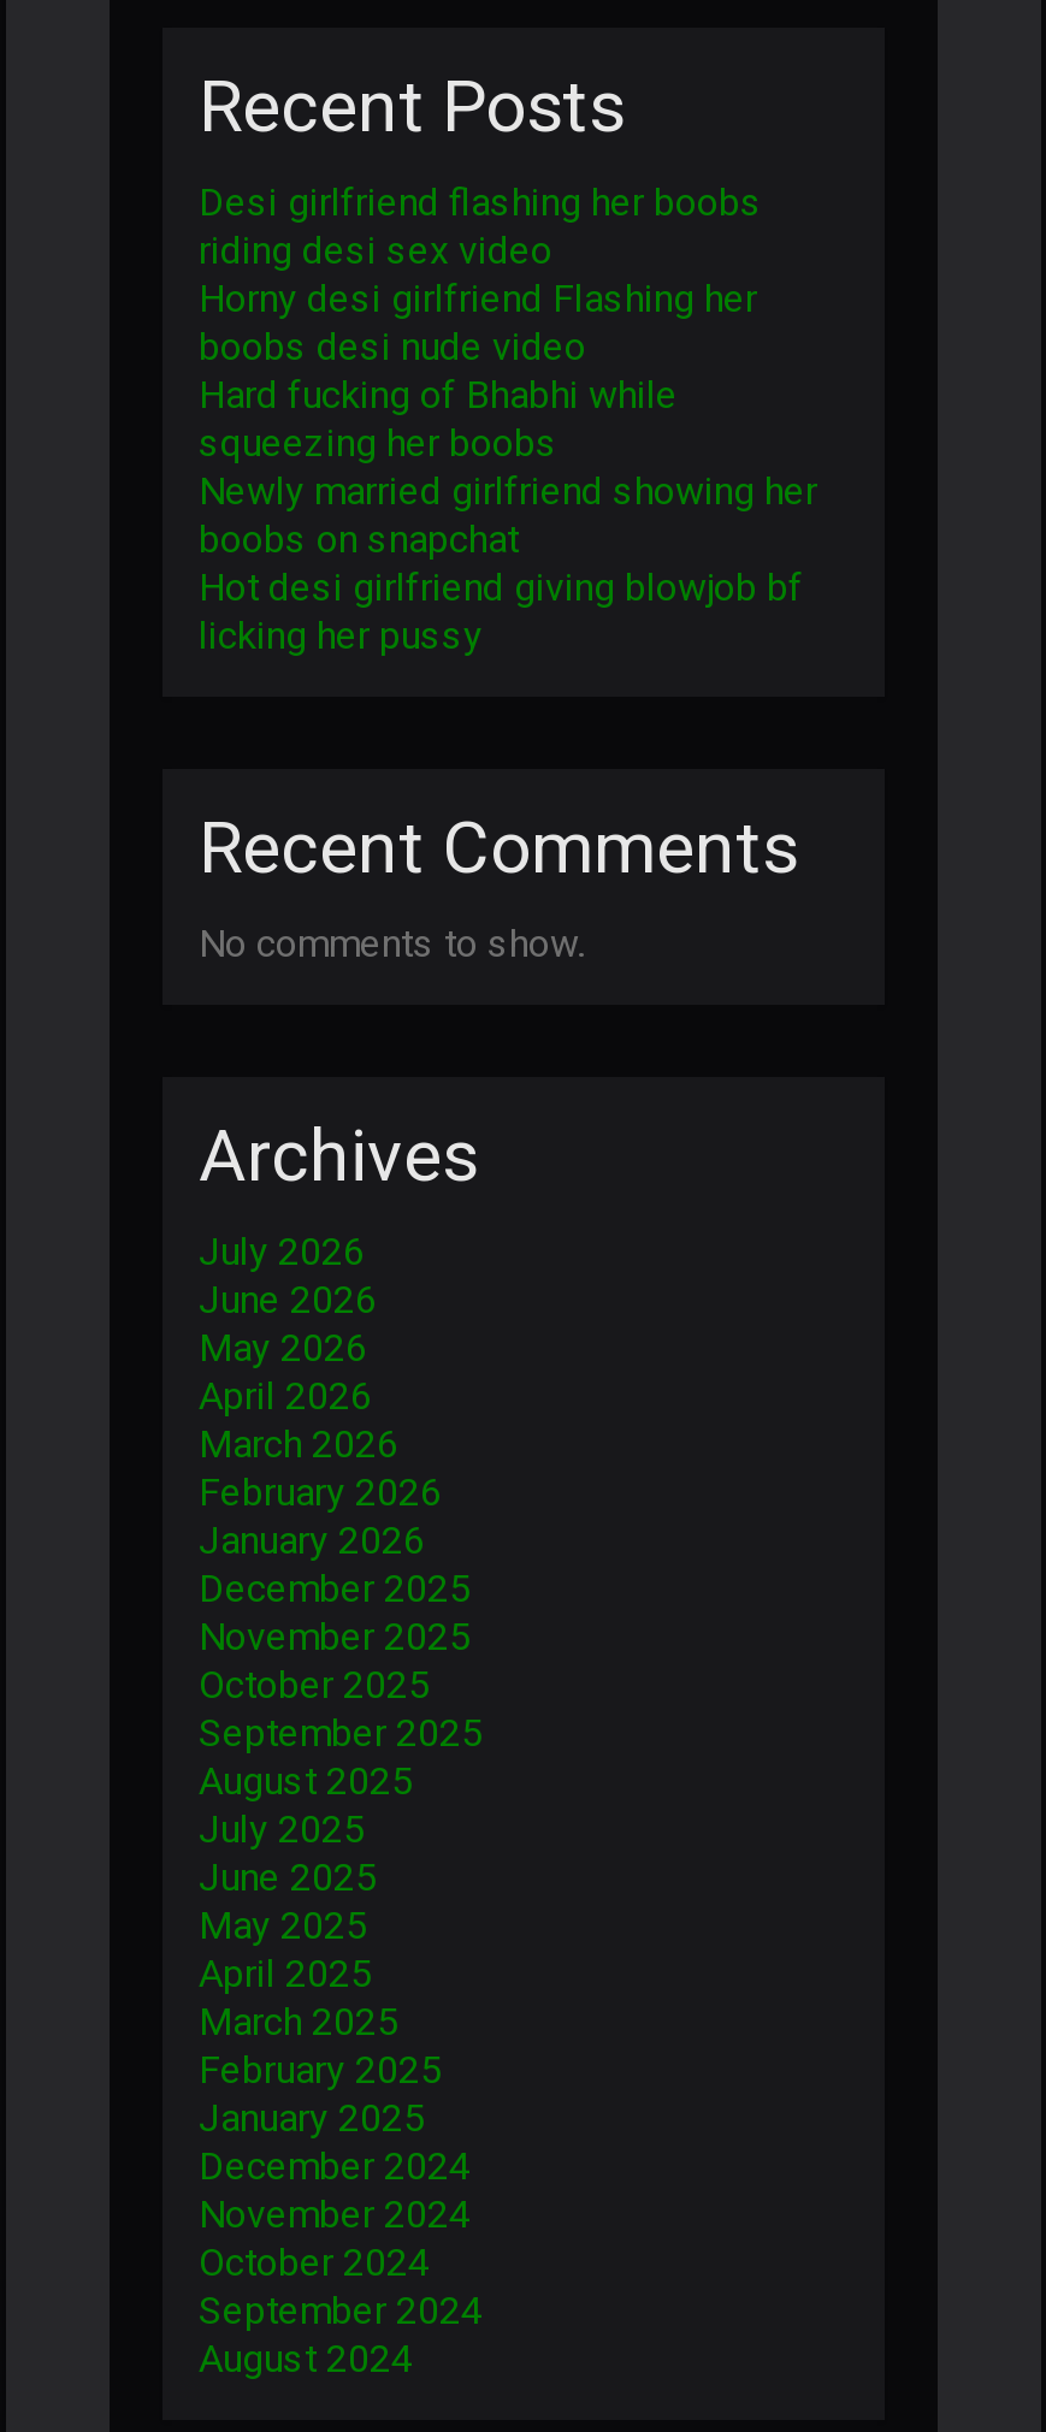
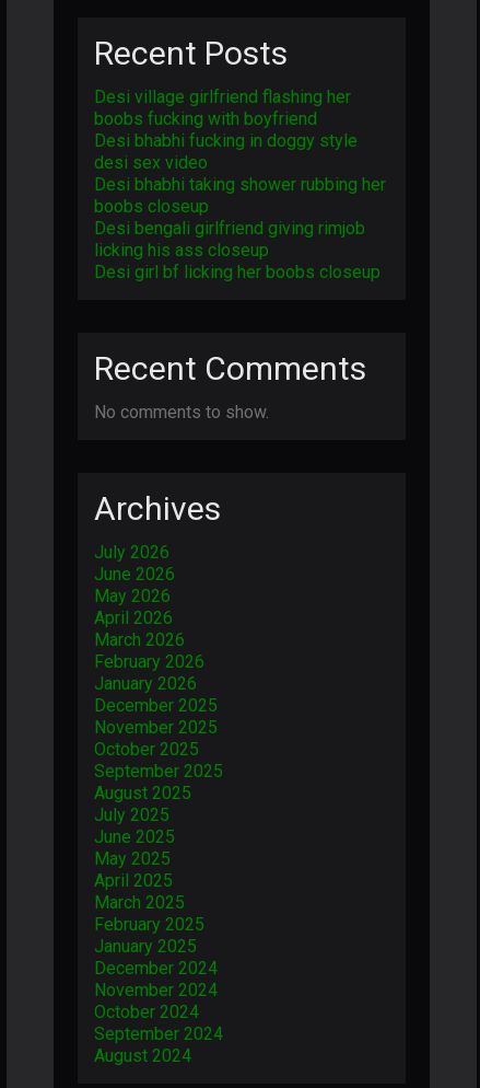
[199,178,817,657] Desi girlfriend flashing her boobs | riding desi sex video | Horny desi girlfriend Flashing her | boobs desi nude video | Hard fucking of Bhabhi while | squeezing her boobs | Newly married girlfriend showing her | boobs on snapchat | Hot desi girlfriend giving blowjob bf | licking her pussy -> [94,86,386,282] Desi village girlfriend flashing her | boobs fucking with boyfriend | Desi bhabhi fucking in doggy style | desi sex video | Desi bhabhi taking shower rubbing her | boobs closeup | Desi bengali girlfriend giving rimjob | licking his ass closeup | Desi girl bf licking her boobs closeup

